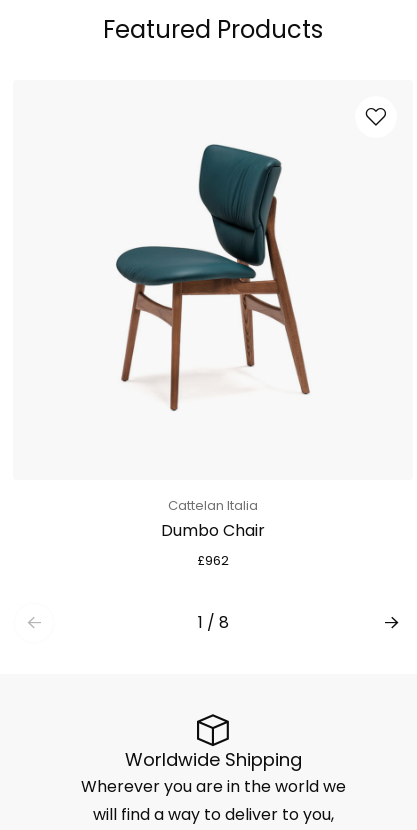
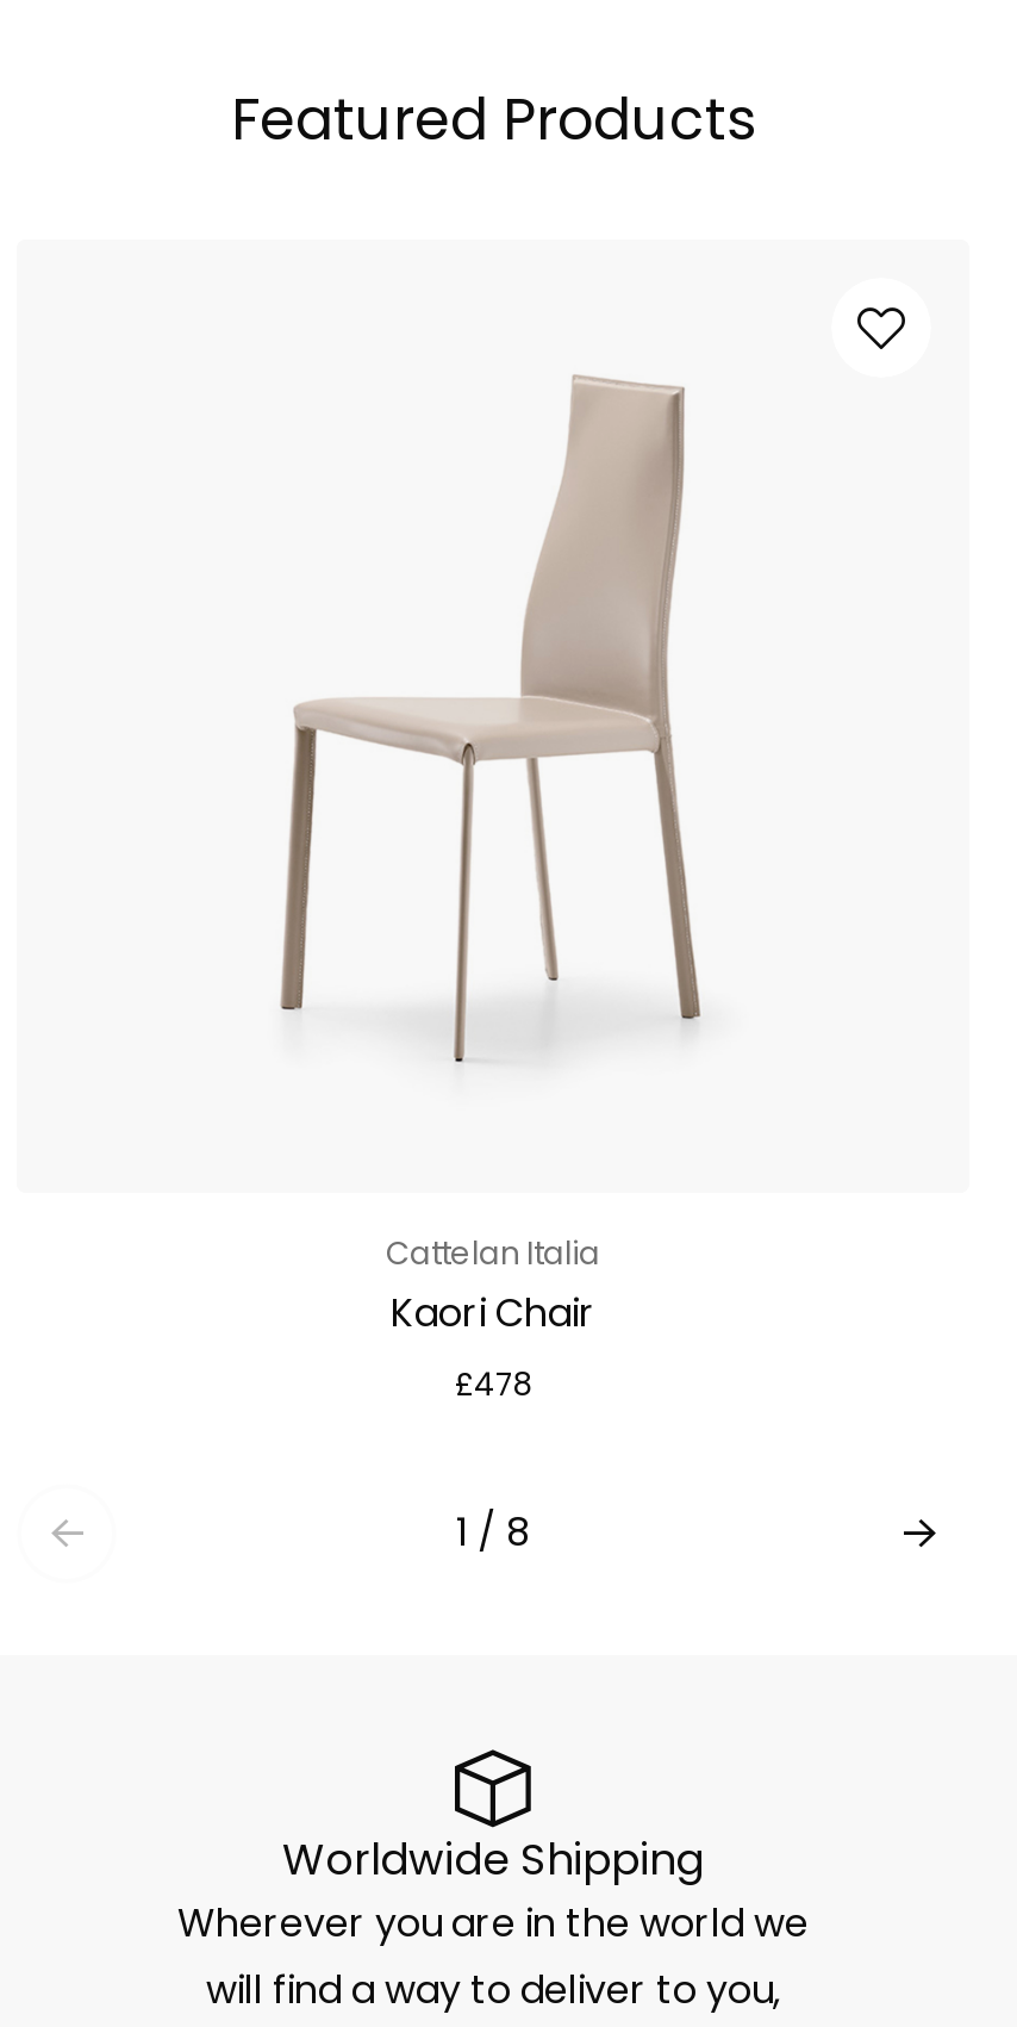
[115,137,311,425] [image] -> [262,373,724,1069] [image]
[161,519,265,542] Dumbo Chair -> [391,1286,595,1341] Kaori Chair
[197,551,229,570] £962 -> [455,1362,531,1407] £478

